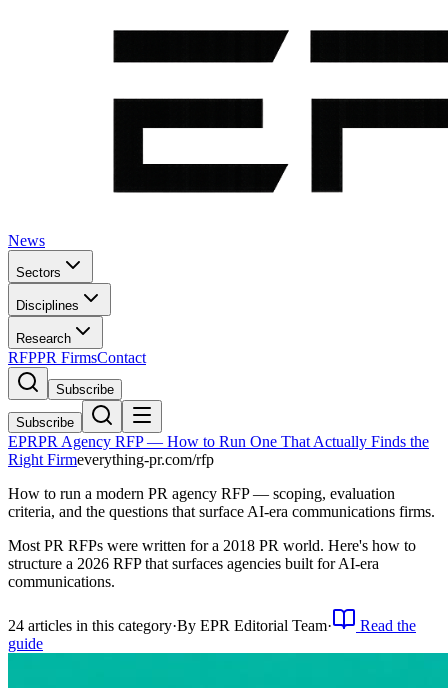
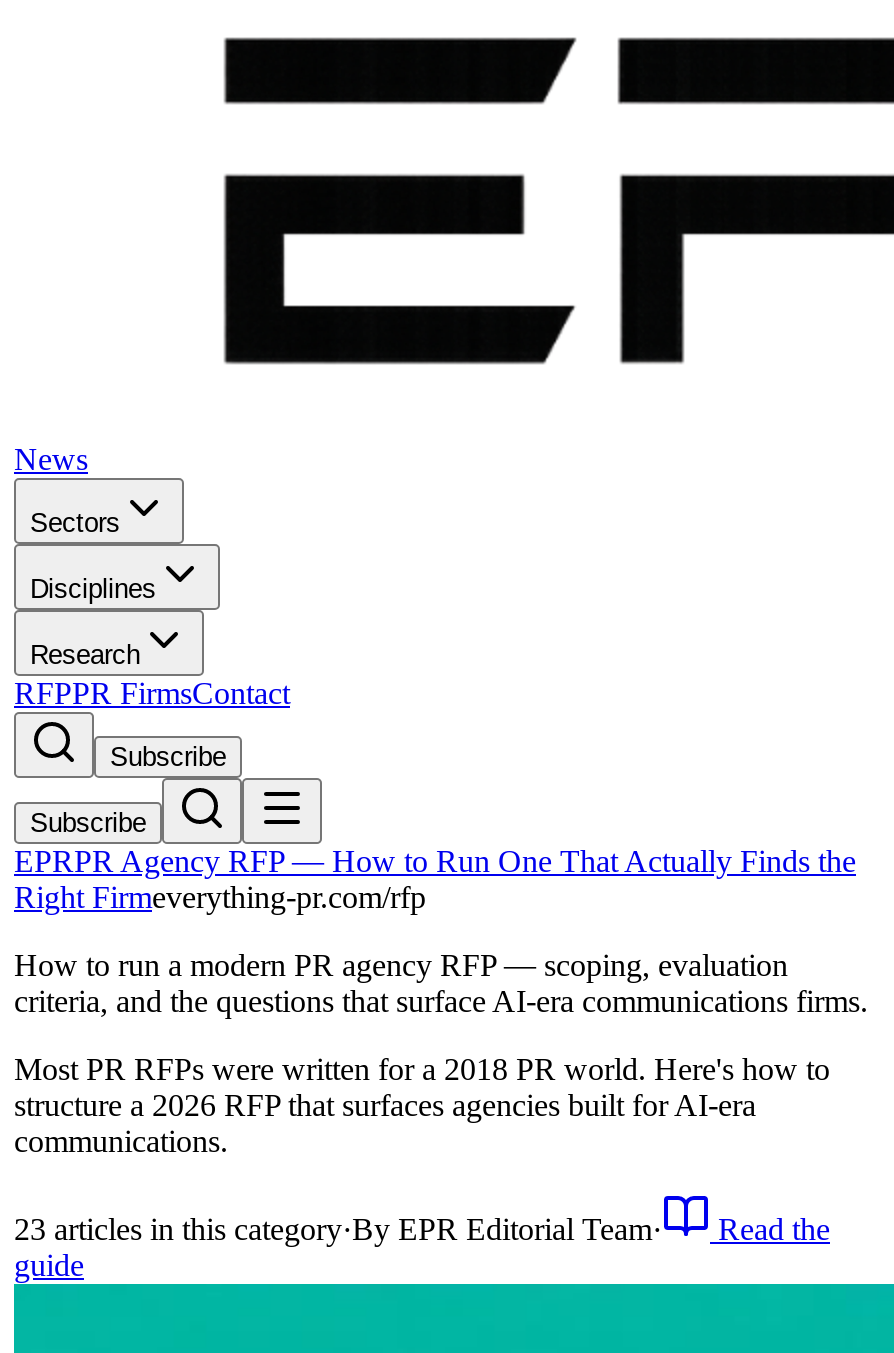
[8,617,332,634] 24 articles in this category·By EPR Editorial Team· -> [14,1212,662,1246] 23 articles in this category·By EPR Editorial Team·

